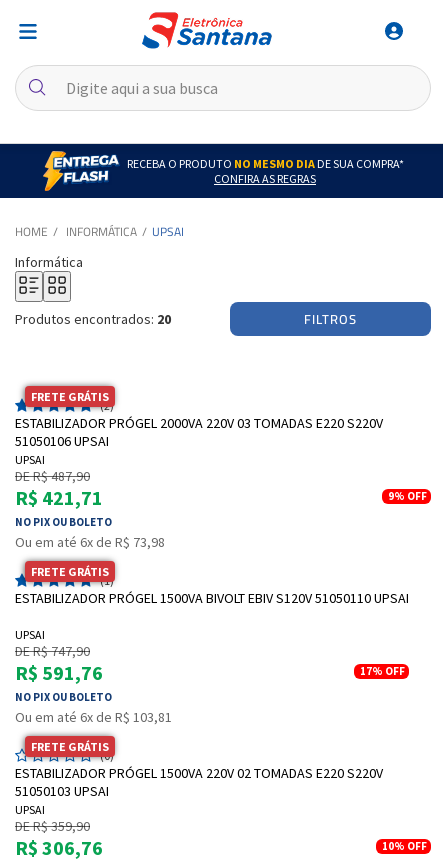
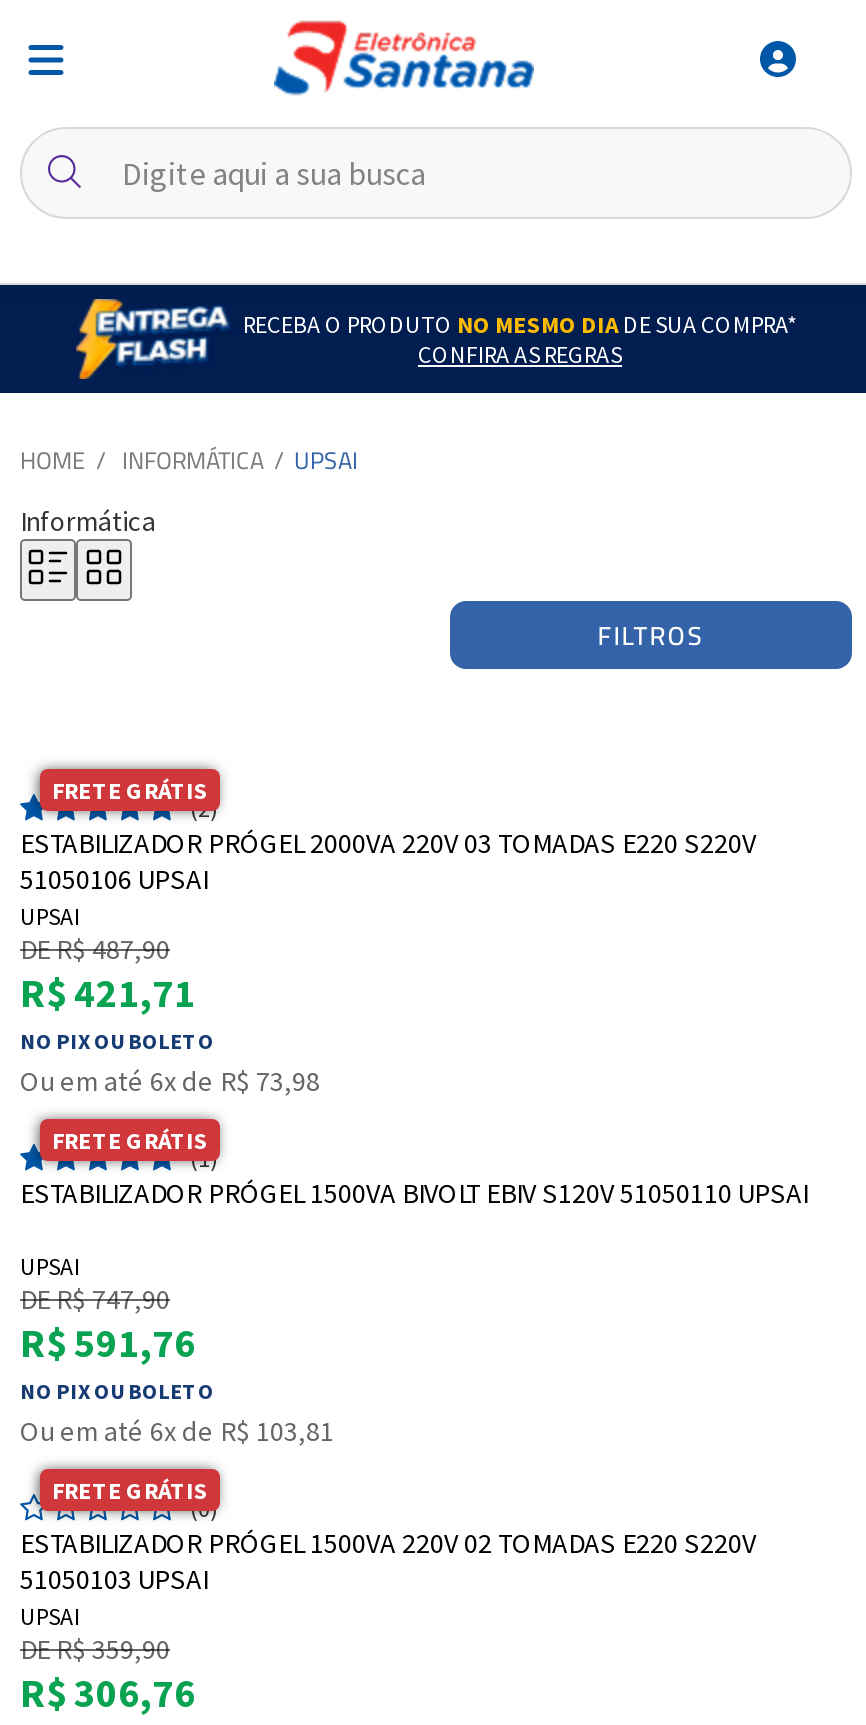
[15,309,171,327] Produtos encontrados: 20 -> none
[388,489,427,503] 9%OFF -> none
[360,664,405,678] 17%OFF -> none
[382,839,427,853] 10%OFF -> none

